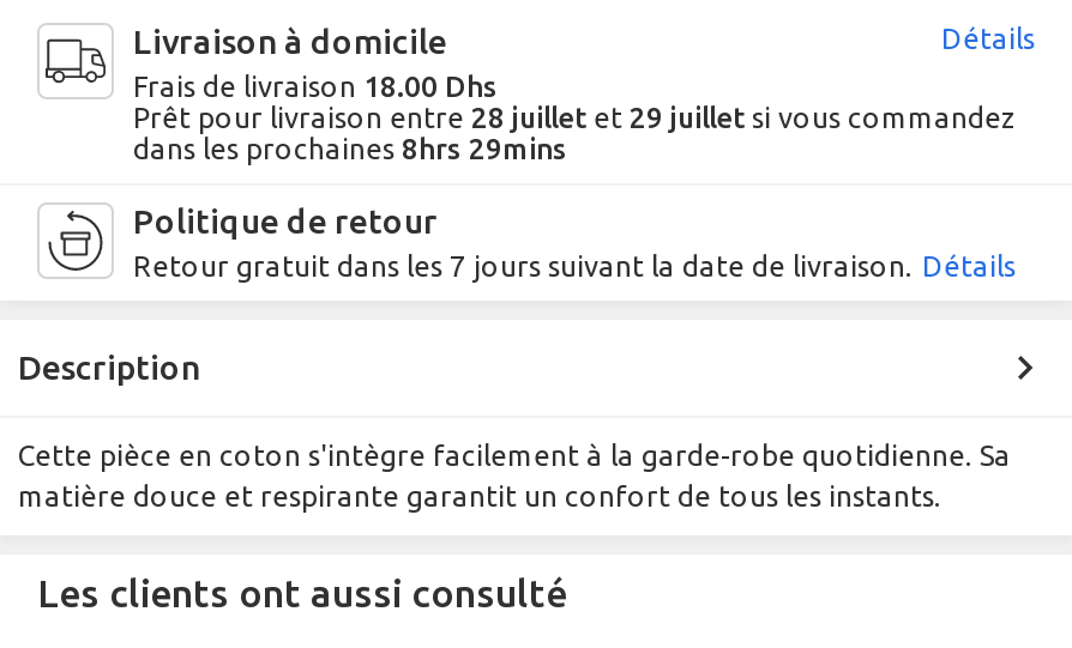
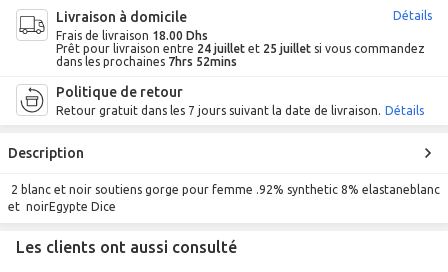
[133,102,1018,133] Prêt pour livraison entre 28 juillet et 29 juillet si vous commandez -> [56,42,425,55] Prêt pour livraison entre 24 juillet et 25 juillet si vous commandez
[133,133,567,164] dans les prochaines 8hrs 29mins -> [56,55,237,68] dans les prochaines 7hrs 52mins
[18,440,1011,511] Cette pièce en coton s'intègre facilement à la garde-robe quotidienne. Sa | matière douce et respirante garantit un confort de tous les instants. -> [8,183,440,213] 2 blanc et noir soutiens gorge pour femme .92% synthetic 8% elastaneblanc | et noirEgypte Dice

